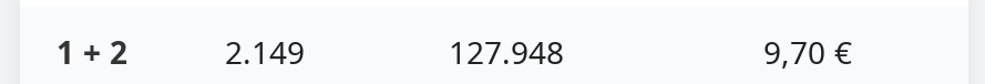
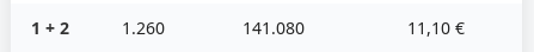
[225,30,305,72] 2.149 -> [121,16,164,38] 1.260
[449,30,564,72] 127.948 -> [242,16,304,38] 141.080
[763,30,852,72] 9,70 € -> [407,16,464,38] 11,10 €

